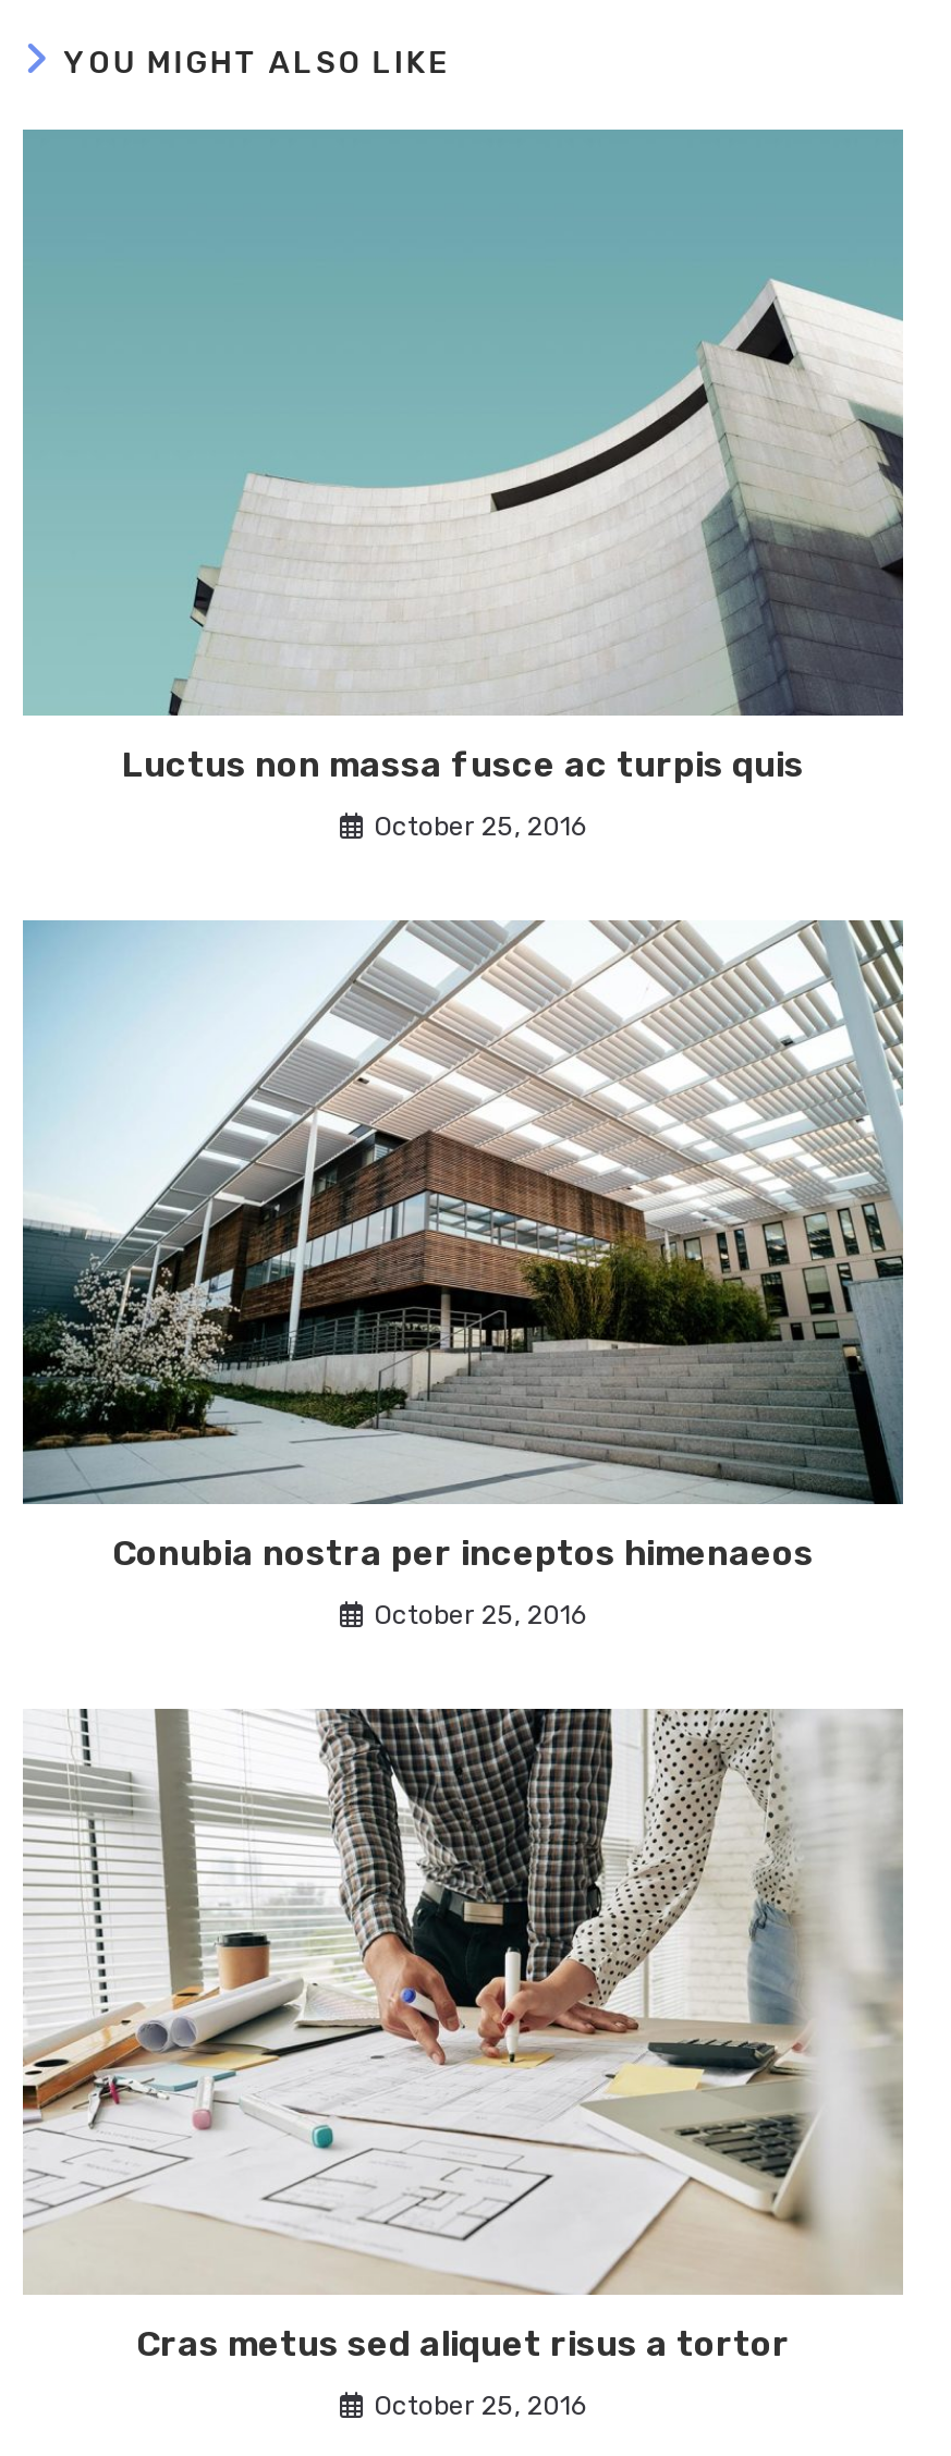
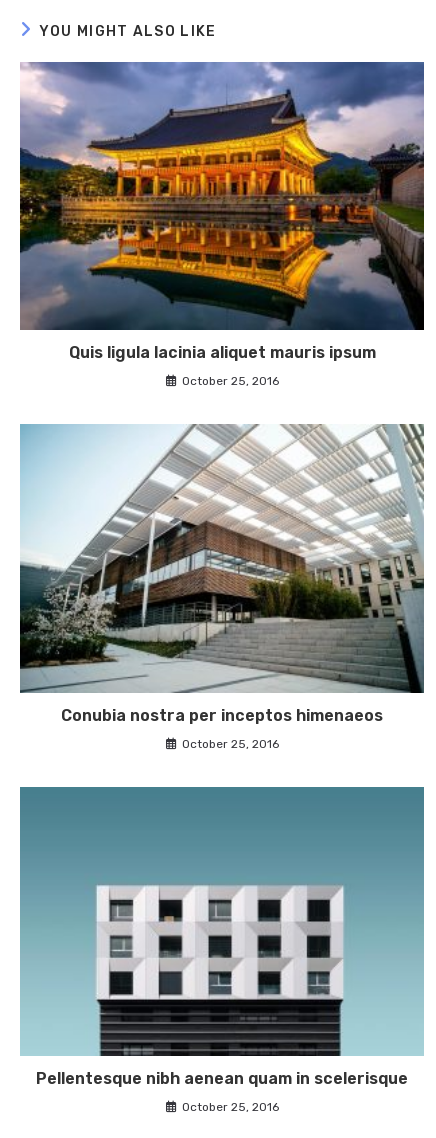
[21,130,903,784] [image] | Luctus non massa fusce ac turpis quis -> [19,62,425,362] [image] | Quis ligula lacinia aliquet mauris ipsum
[21,1707,903,2365] [image] | Cras metus sed aliquet risus a tortor -> [19,786,424,1088] [image] | Pellentesque nibh aenean quam in scelerisque

